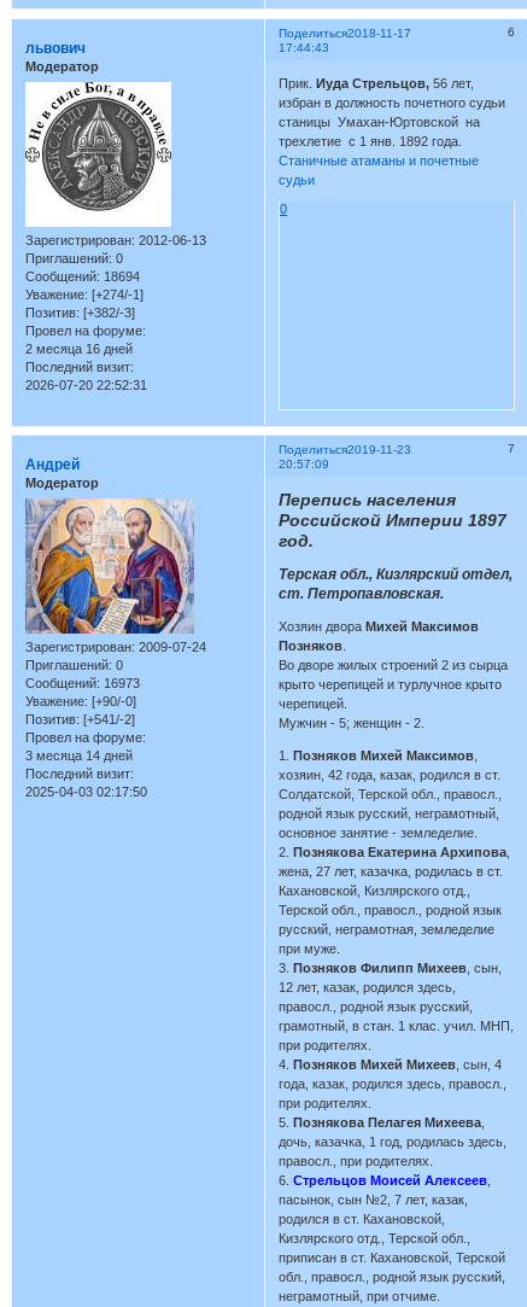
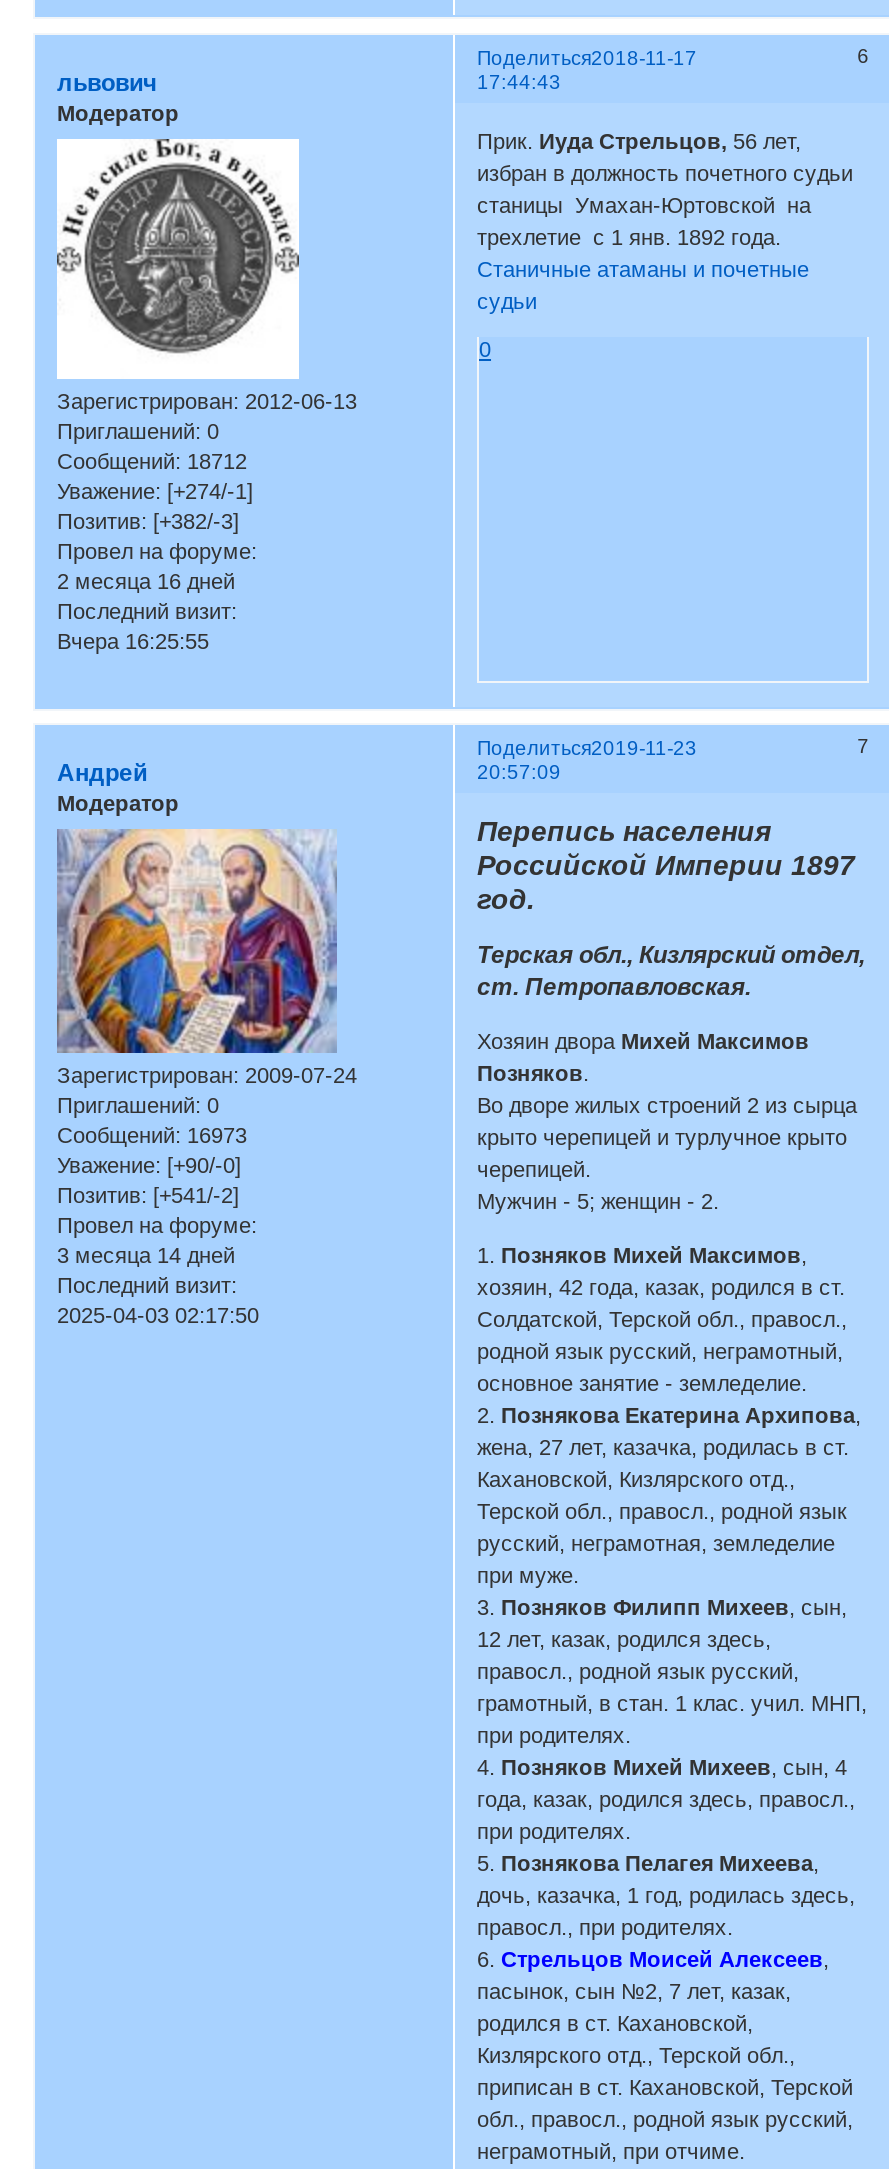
[25,269,140,283] Сообщений: 18694 -> [57,448,247,472] Сообщений: 18712
[25,377,147,392] 2026-07-20 22:52:31 -> [57,628,209,652] Вчера 16:25:55

